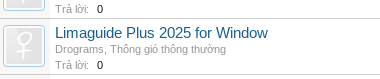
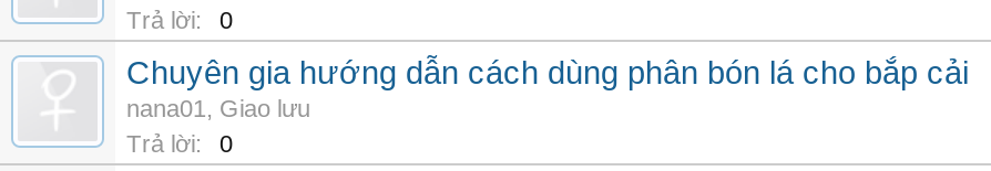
[55,25,268,55] Limaguide Plus 2025 for Window | Drograms, Thông gió thông thường -> [126,55,969,121] Chuyên gia hướng dẫn cách dùng phân bón lá cho bắp cải | nana01, Giao lưu

